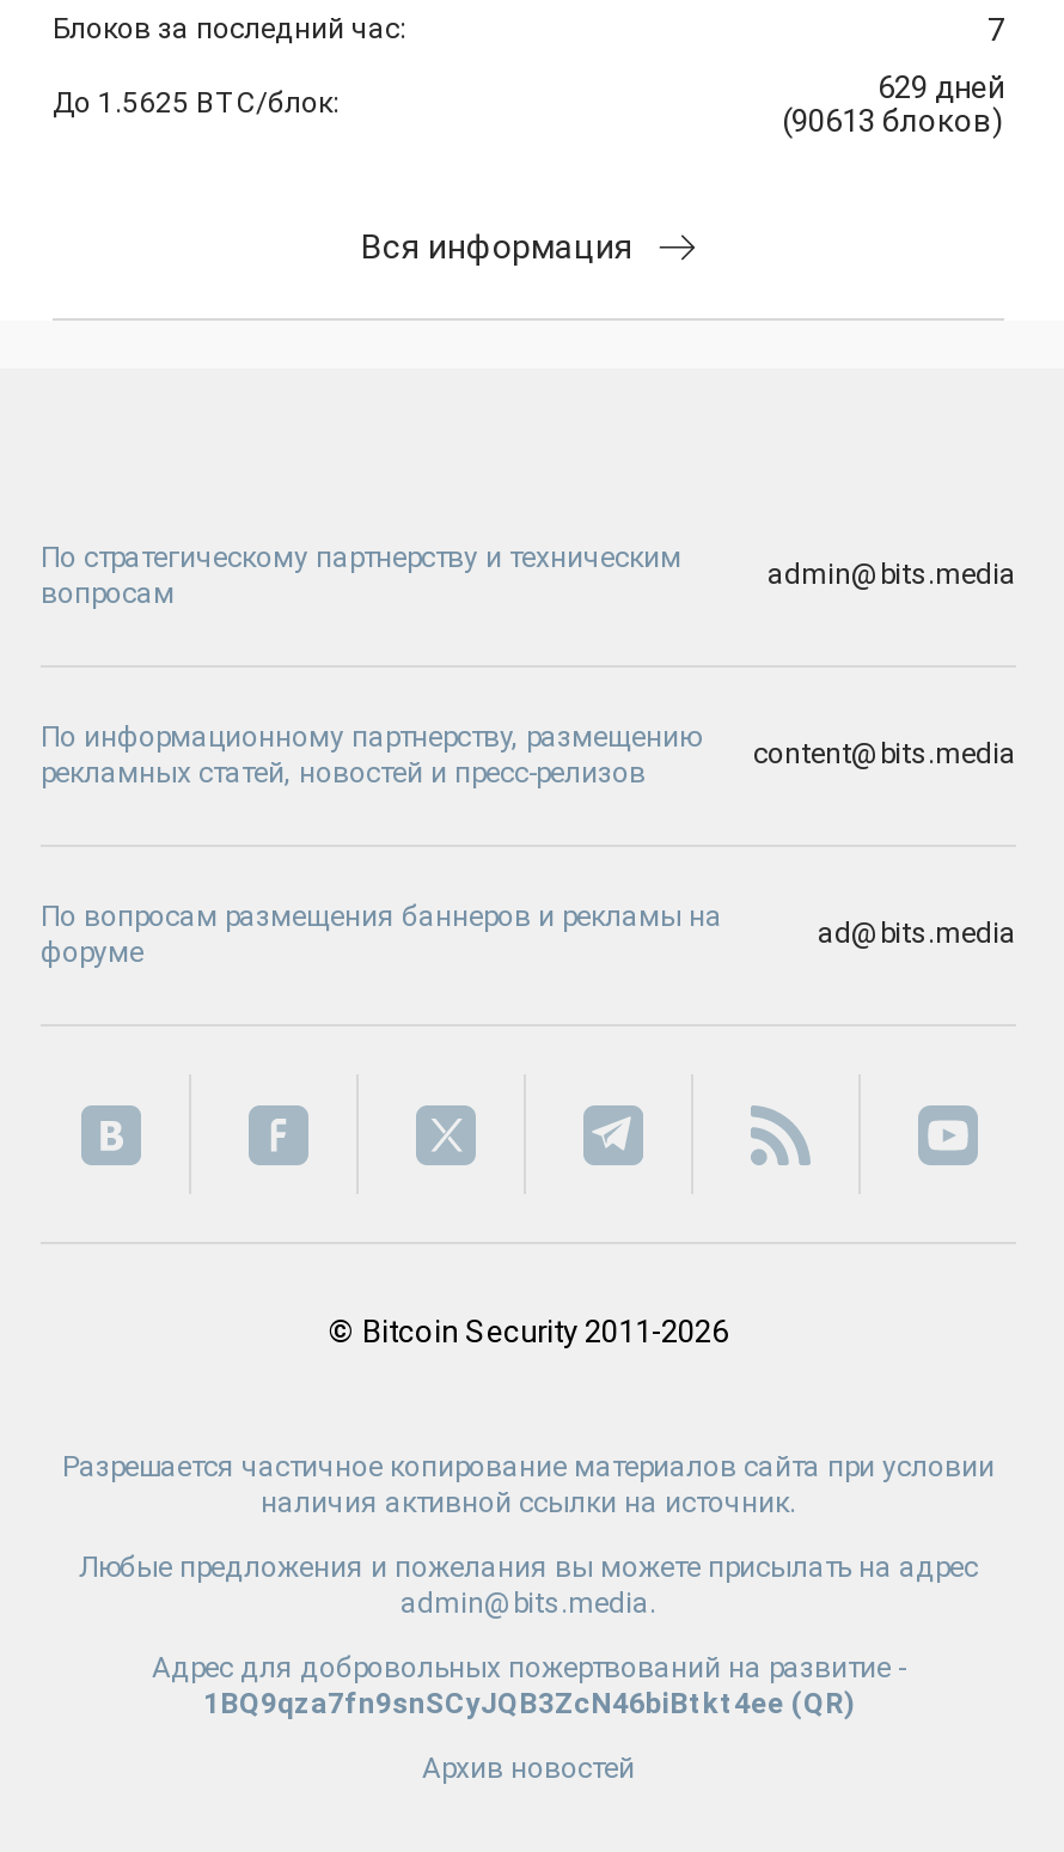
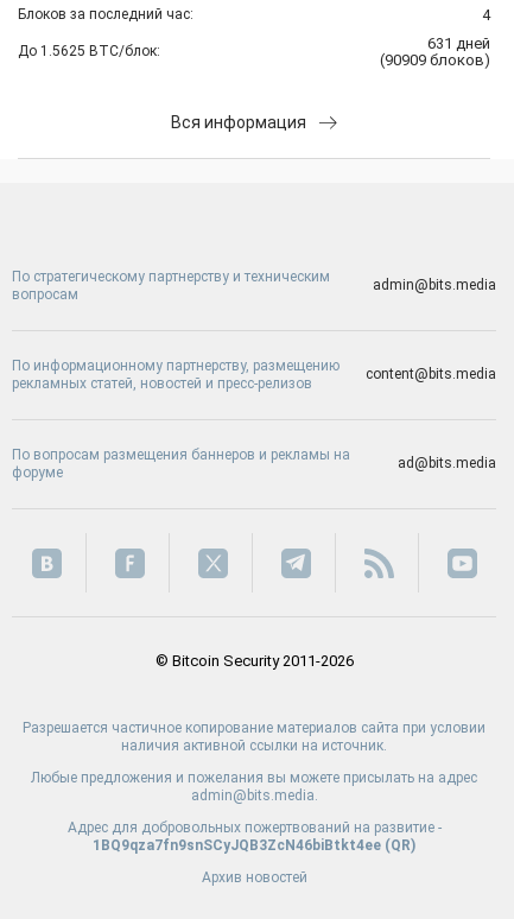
[987,12,1004,48] 7 -> [482,6,490,24] 4
[878,69,1004,105] 629 дней -> [427,34,490,52] 631 дней
[782,103,1004,139] (90613 блоков) -> [380,51,490,69] (90909 блоков)

